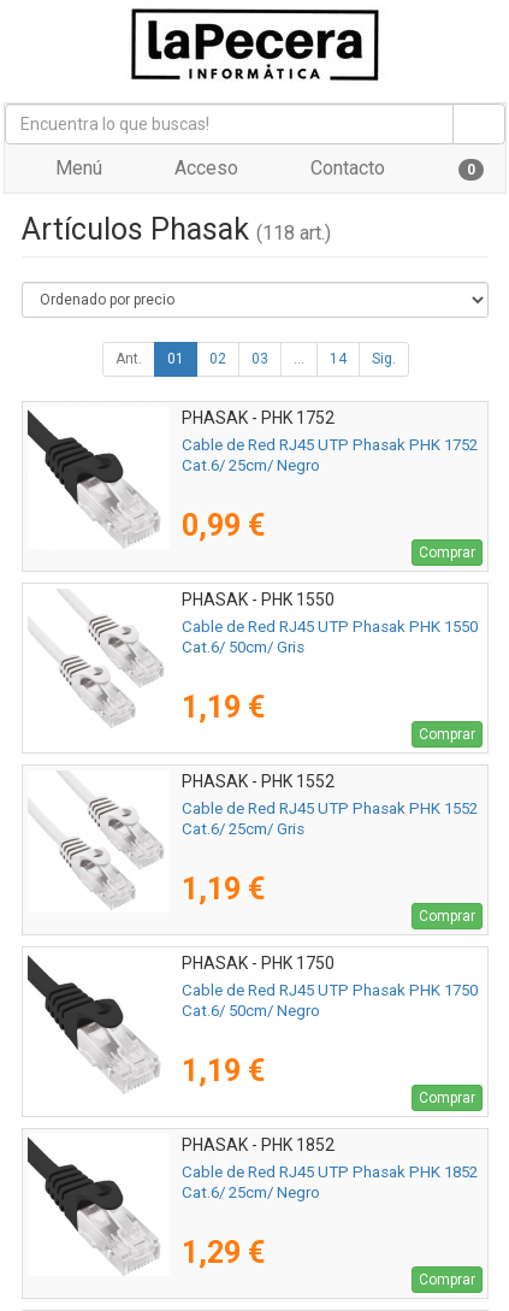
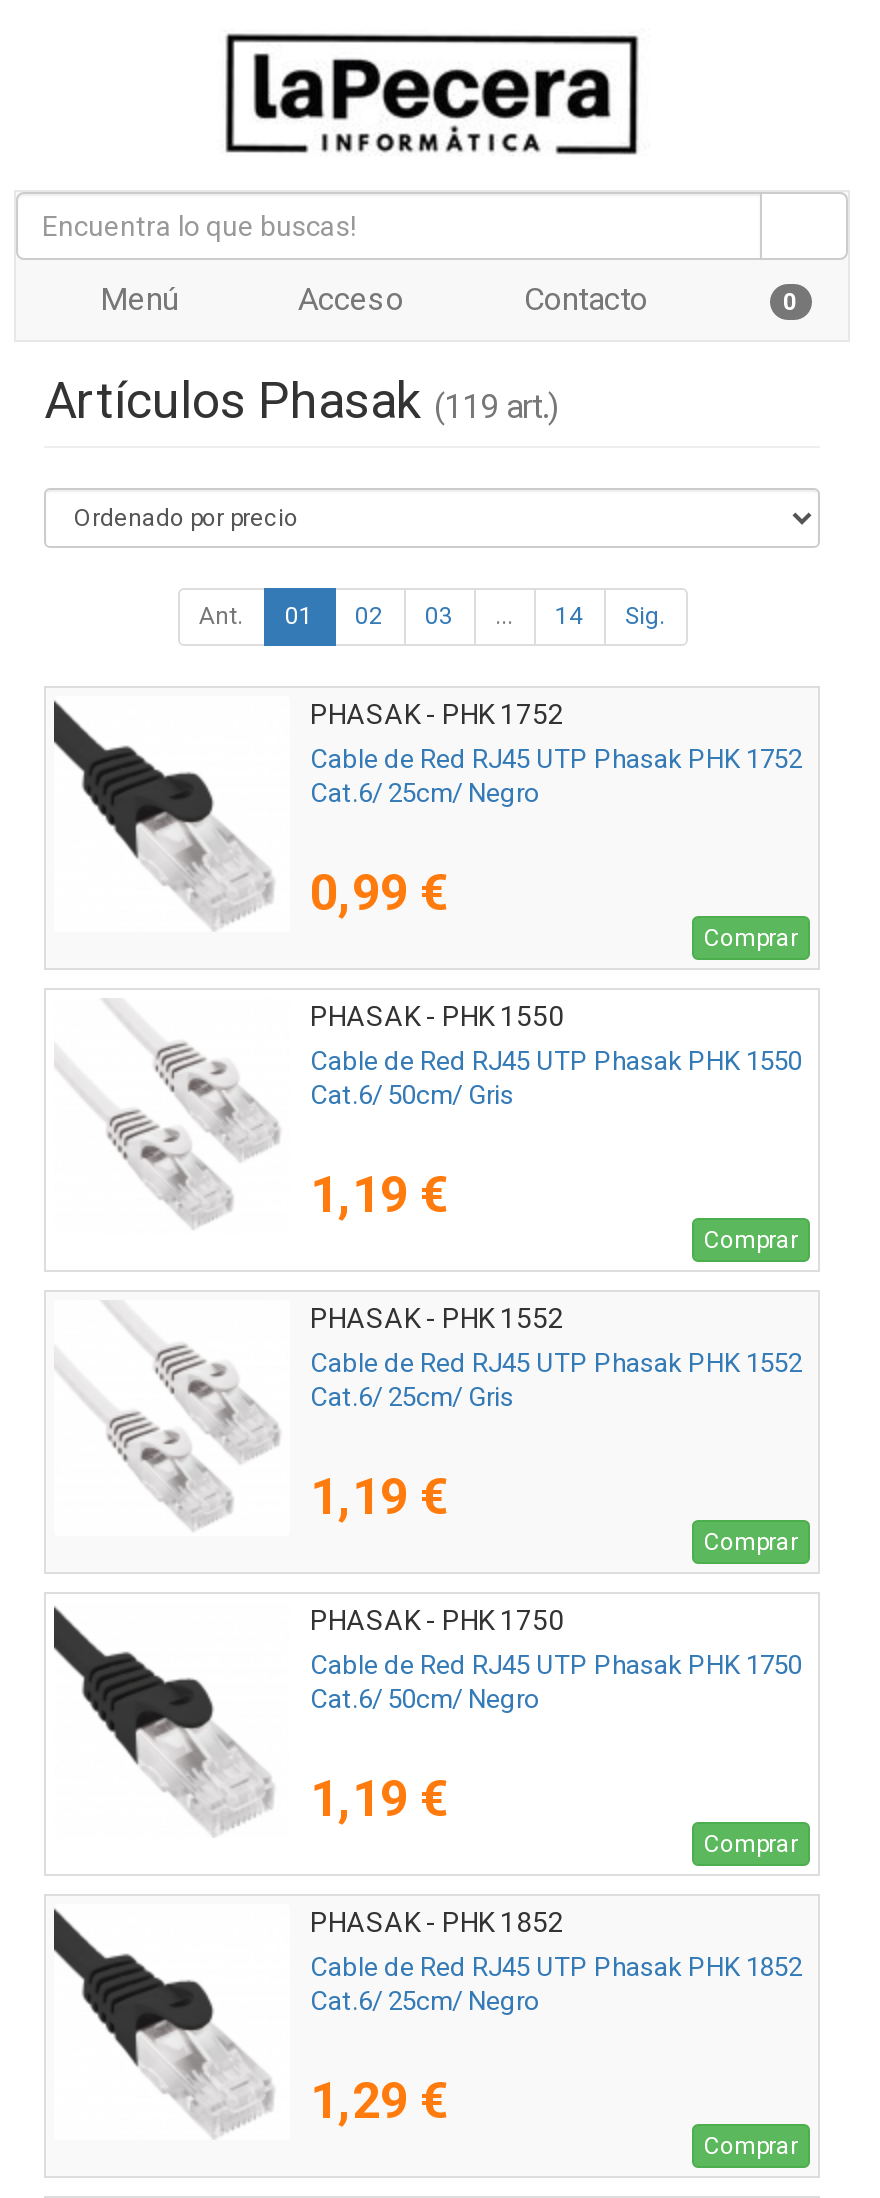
[22,212,331,247] Artículos Phasak (118 art.) -> [44,372,558,430] Artículos Phasak (119 art.)

